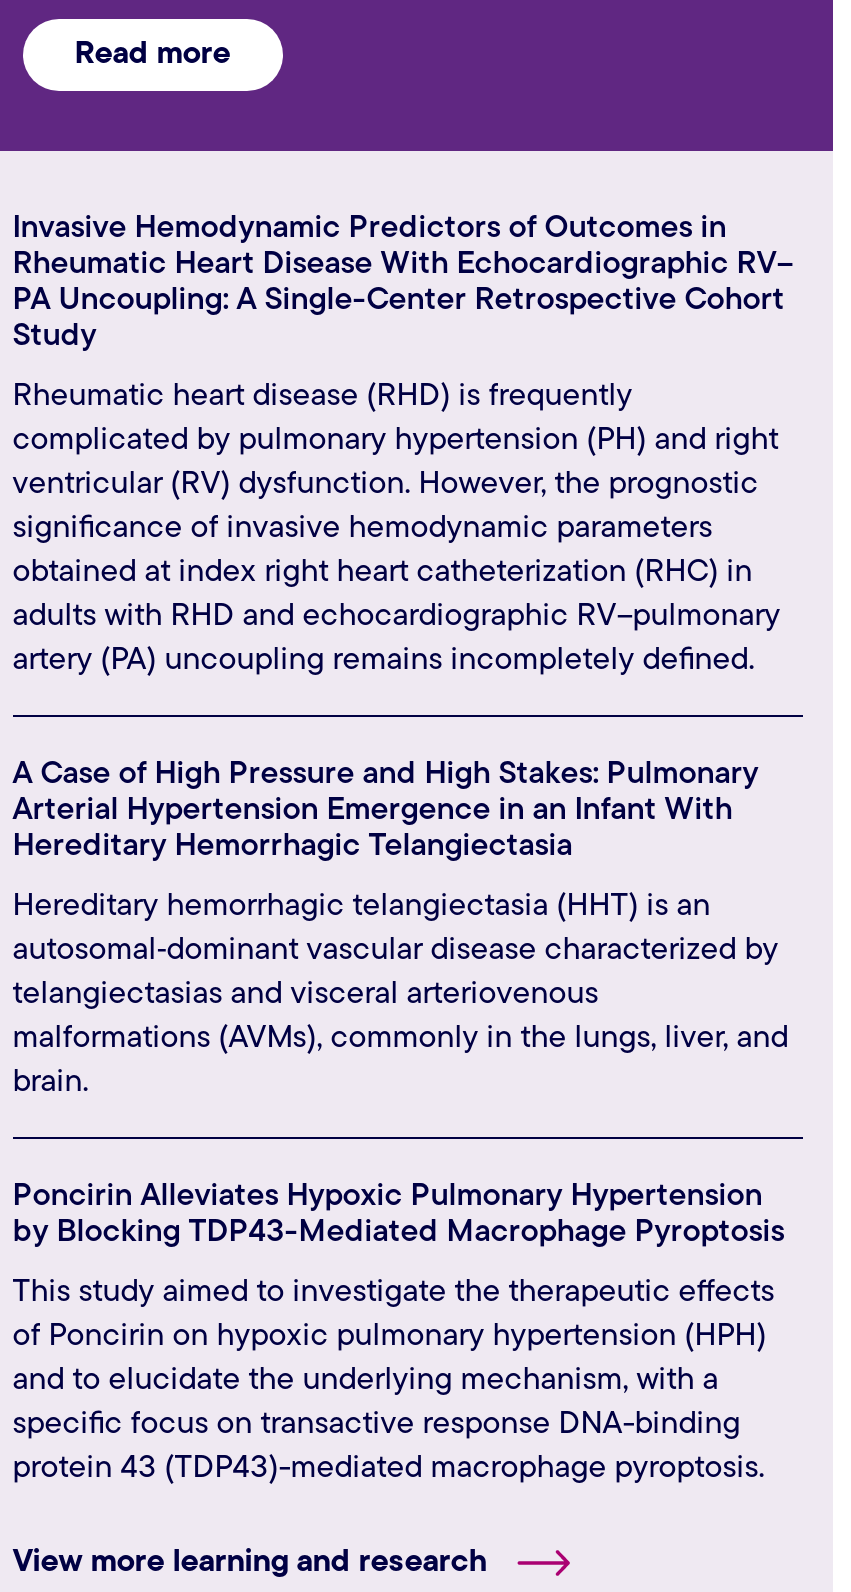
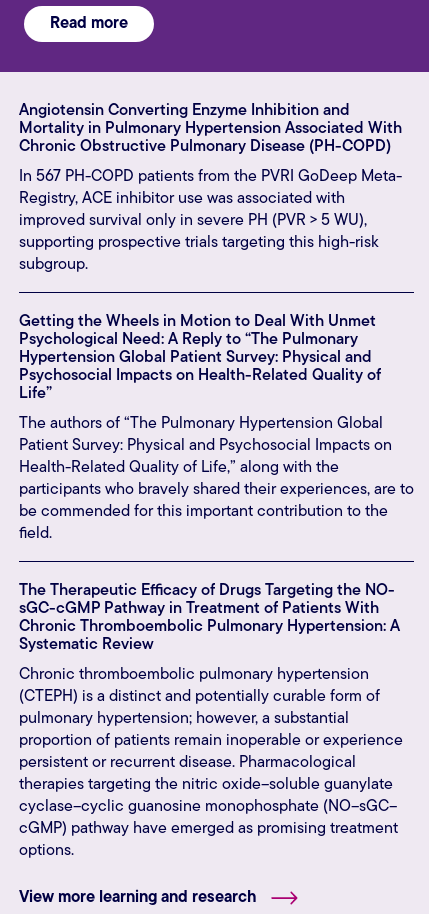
[12,212,794,352] Invasive Hemodynamic Predictors of Outcomes in | Rheumatic Heart Disease With Echocardiographic RV– | PA Uncoupling: A Single-Center Retrospective Cohort | Study -> [19,103,402,155] Angiotensin Converting Enzyme Inhibition and | Mortality in Pulmonary Hypertension Associated With | Chronic Obstructive Pulmonary Disease (PH-COPD)
[12,380,780,676] Rheumatic heart disease (RHD) is frequently | complicated by pulmonary hypertension (PH) and right | ventricular (RV) dysfunction. However, the prognostic | significance of invasive hemodynamic parameters | obtained at index right heart catheterization (RHC) in | adults with RHD and echocardiographic RV–pulmonary | artery (PA) uncoupling remains incompletely defined. -> [19,169,402,273] In 567 PH-COPD patients from the PVRI GoDeep Meta- | Registry, ACE inhibitor use was associated with | improved survival only in severe PH (PVR > 5 WU), | supporting prospective trials targeting this high-risk | subgroup.
[12,758,758,862] A Case of High Pressure and High Stakes: Pulmonary | Arterial Hypertension Emergence in an Infant With | Hereditary Hemorrhagic Telangiectasia -> [19,314,381,402] Getting the Wheels in Motion to Deal With Unmet | Psychological Need: A Reply to “The Pulmonary | Hypertension Global Patient Survey: Physical and | Psychosocial Impacts on Health-Related Quality of | Life”
[12,890,788,1098] Hereditary hemorrhagic telangiectasia (HHT) is an | autosomal‑dominant vascular disease characterized by | telangiectasias and visceral arteriovenous | malformations (AVMs), commonly in the lungs, liver, and | brain. -> [19,416,414,542] The authors of “The Pulmonary Hypertension Global | Patient Survey: Physical and Psychosocial Impacts on | Health-Related Quality of Life,” along with the | participants who bravely shared their experiences, are to | be commended for this important contribution to the | field.
[12,1180,784,1248] Poncirin Alleviates Hypoxic Pulmonary Hypertension | by Blocking TDP43-Mediated Macrophage Pyroptosis -> [19,583,400,653] The Therapeutic Efficacy of Drugs Targeting the NO- | sGC-cGMP Pathway in Treatment of Patients With | Chronic Thromboembolic Pulmonary Hypertension: A | Systematic Review
[12,1276,774,1484] This study aimed to investigate the therapeutic effects | of Poncirin on hypoxic pulmonary hypertension (HPH) | and to elucidate the underlying mechanism, with a | specific focus on transactive response DNA-binding | protein 43 (TDP43)-mediated macrophage pyroptosis. -> [19,667,403,859] Chronic thromboembolic pulmonary hypertension | (CTEPH) is a distinct and potentially curable form of | pulmonary hypertension; however, a substantial | proportion of patients remain inoperable or experience | persistent or recurrent disease. Pharmacological | therapies targeting the nitric oxide–soluble guanylate | cyclase–cyclic guanosine monophosphate (NO–sGC– | cGMP) pathway have emerged as promising treatment | options.

